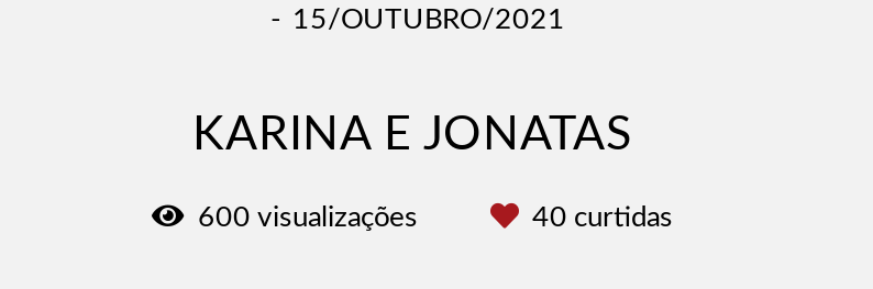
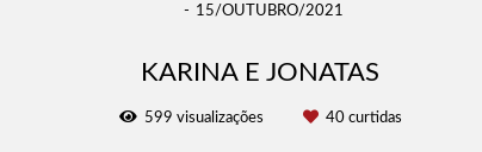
[198,204,424,232] 600 visualizações -> [144,110,267,126] 599 visualizações

